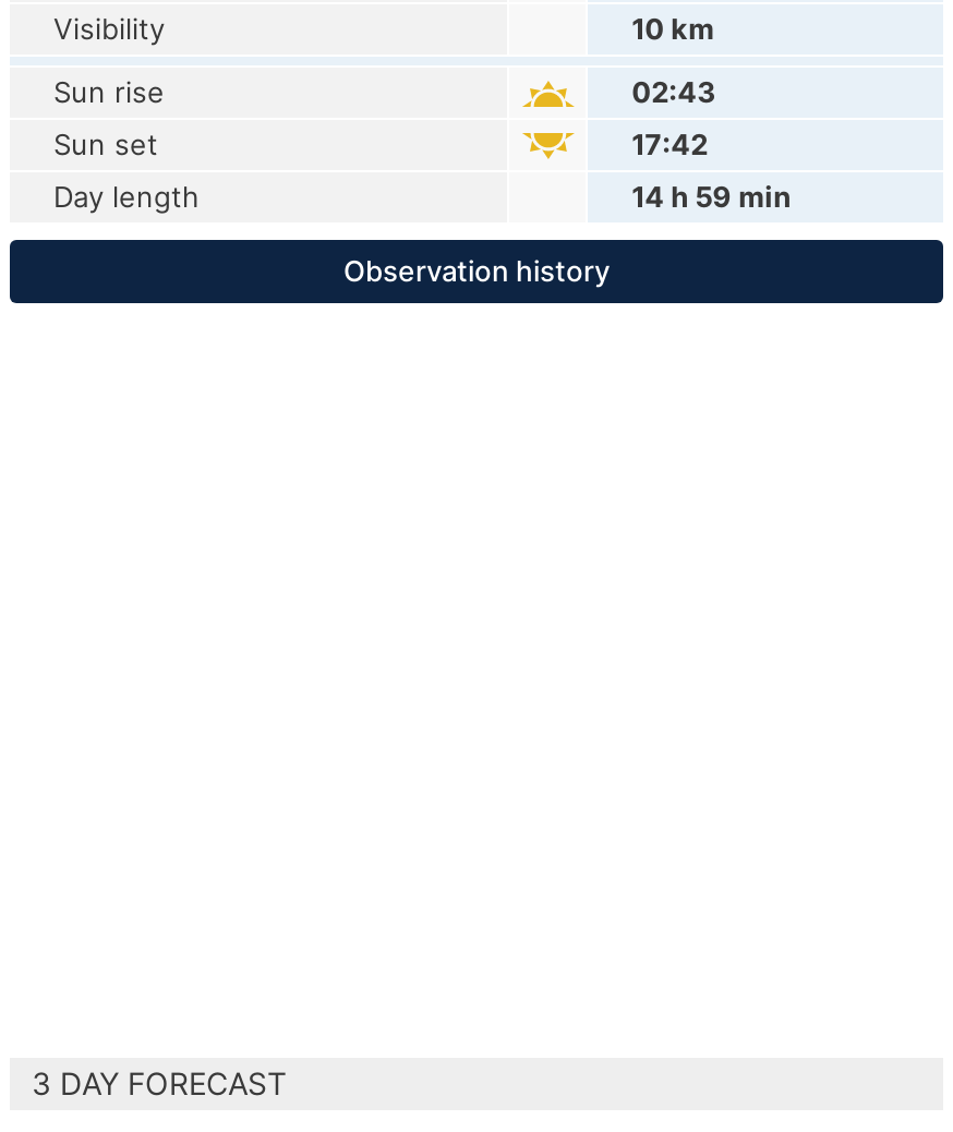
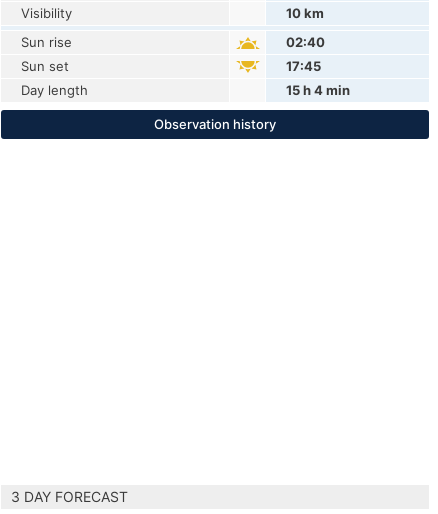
[632,75,717,109] 02:43 -> [286,34,325,50] 02:40
[632,127,708,162] 17:42 -> [286,58,321,74] 17:45
[632,179,791,214] 14 h 59 min -> [286,82,350,98] 15 h 4 min

